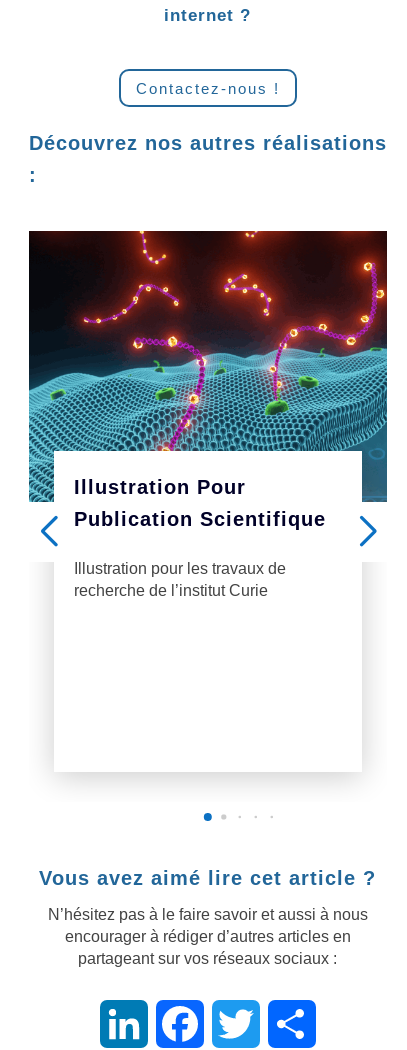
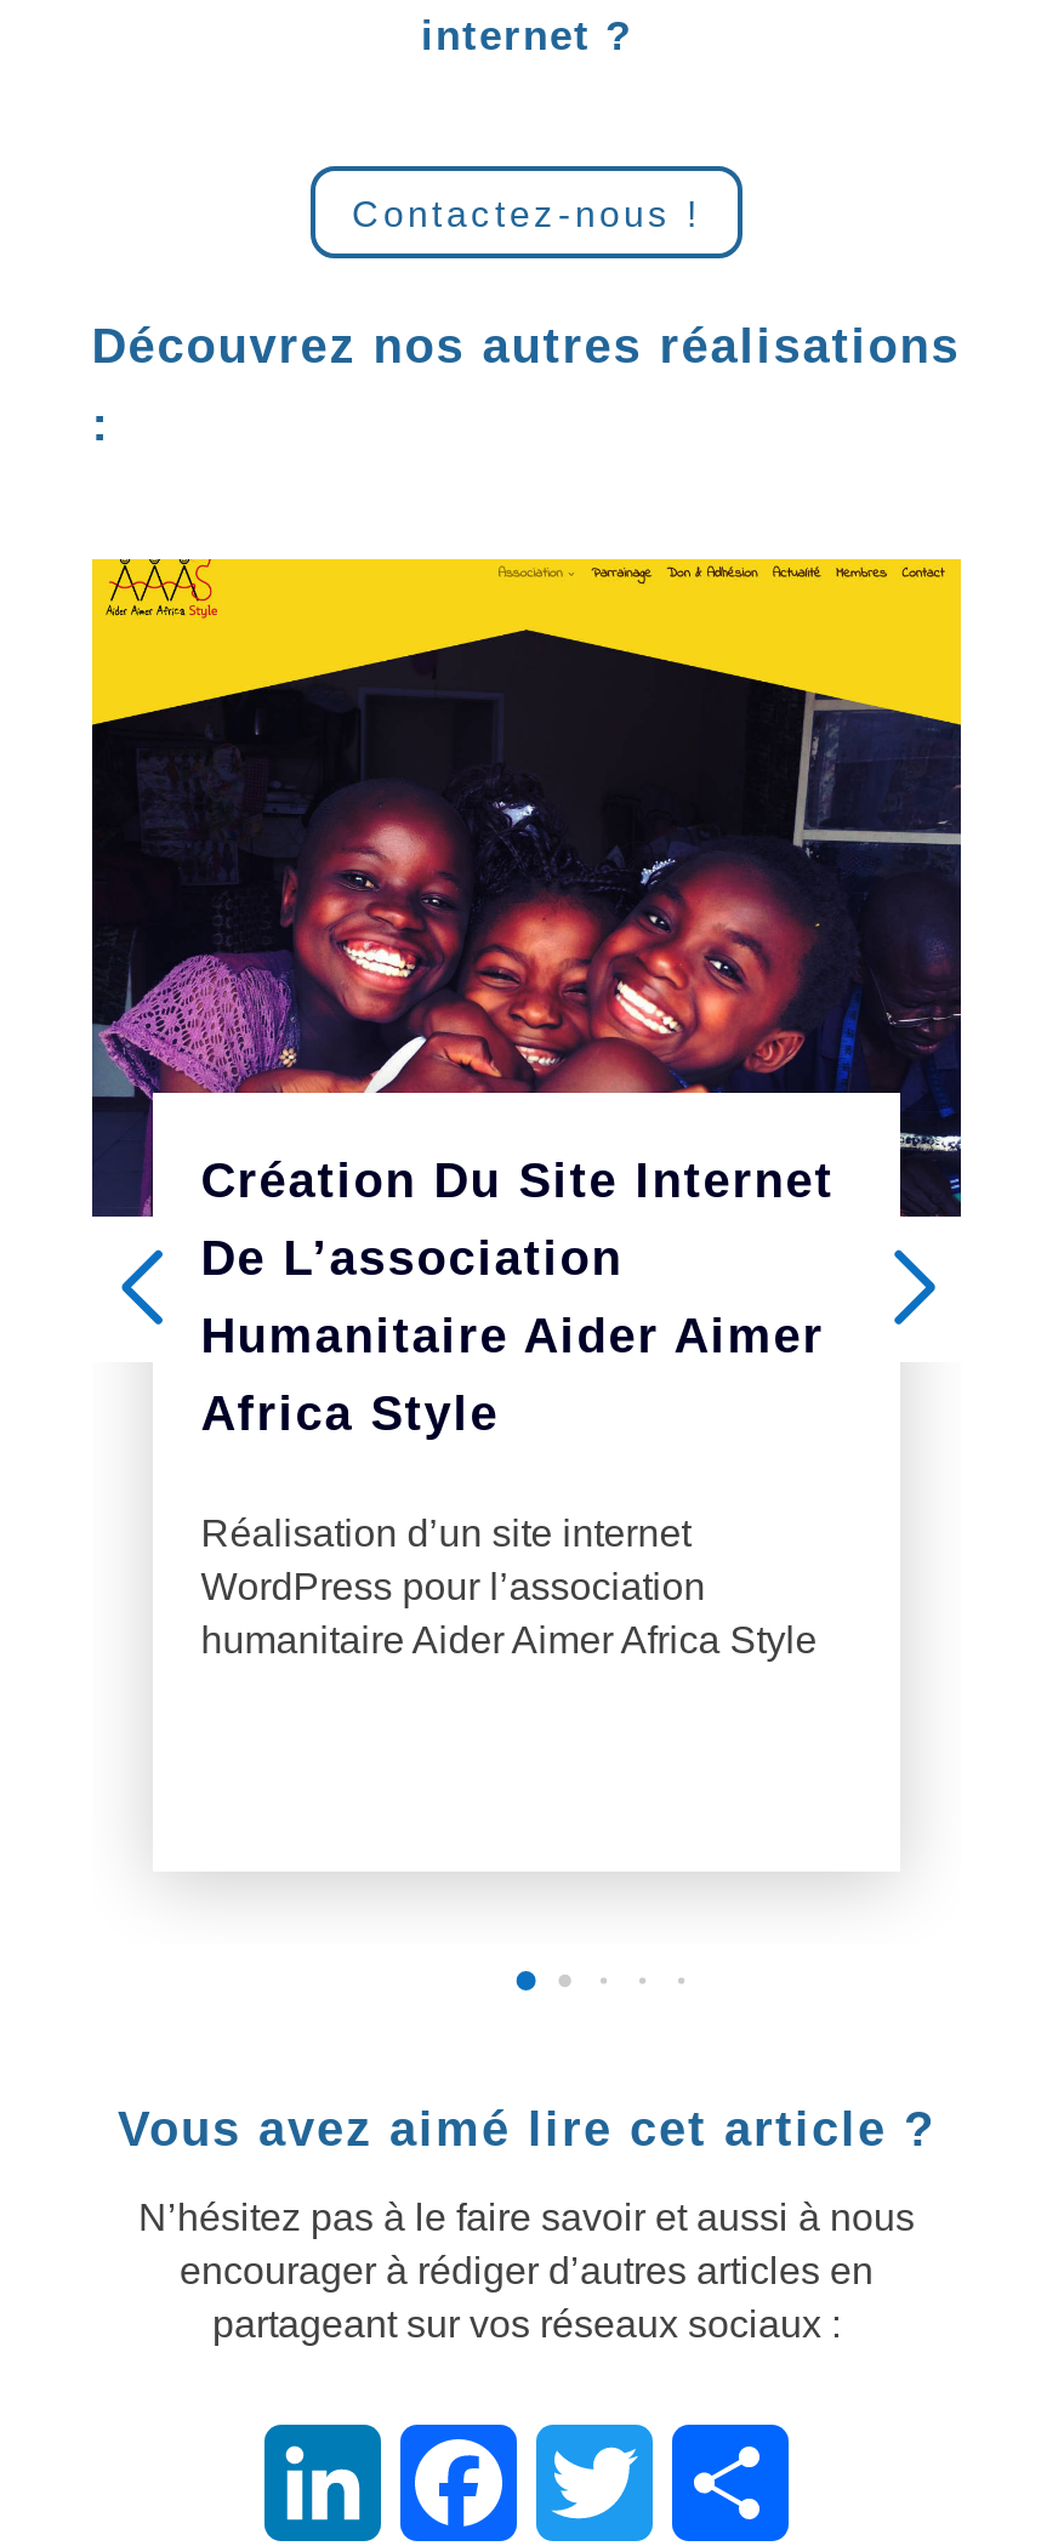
[28,230,388,599] [image] | Illustration Pour | Publication Scientifique | Illustration pour les travaux de | recherche de l’institut Curie -> [90,557,963,1661] [image] | Création Du Site Internet | De L’association | Humanitaire Aider Aimer | Africa Style | Réalisation d’un site internet | WordPress pour l’association | humanitaire Aider Aimer Africa Style

